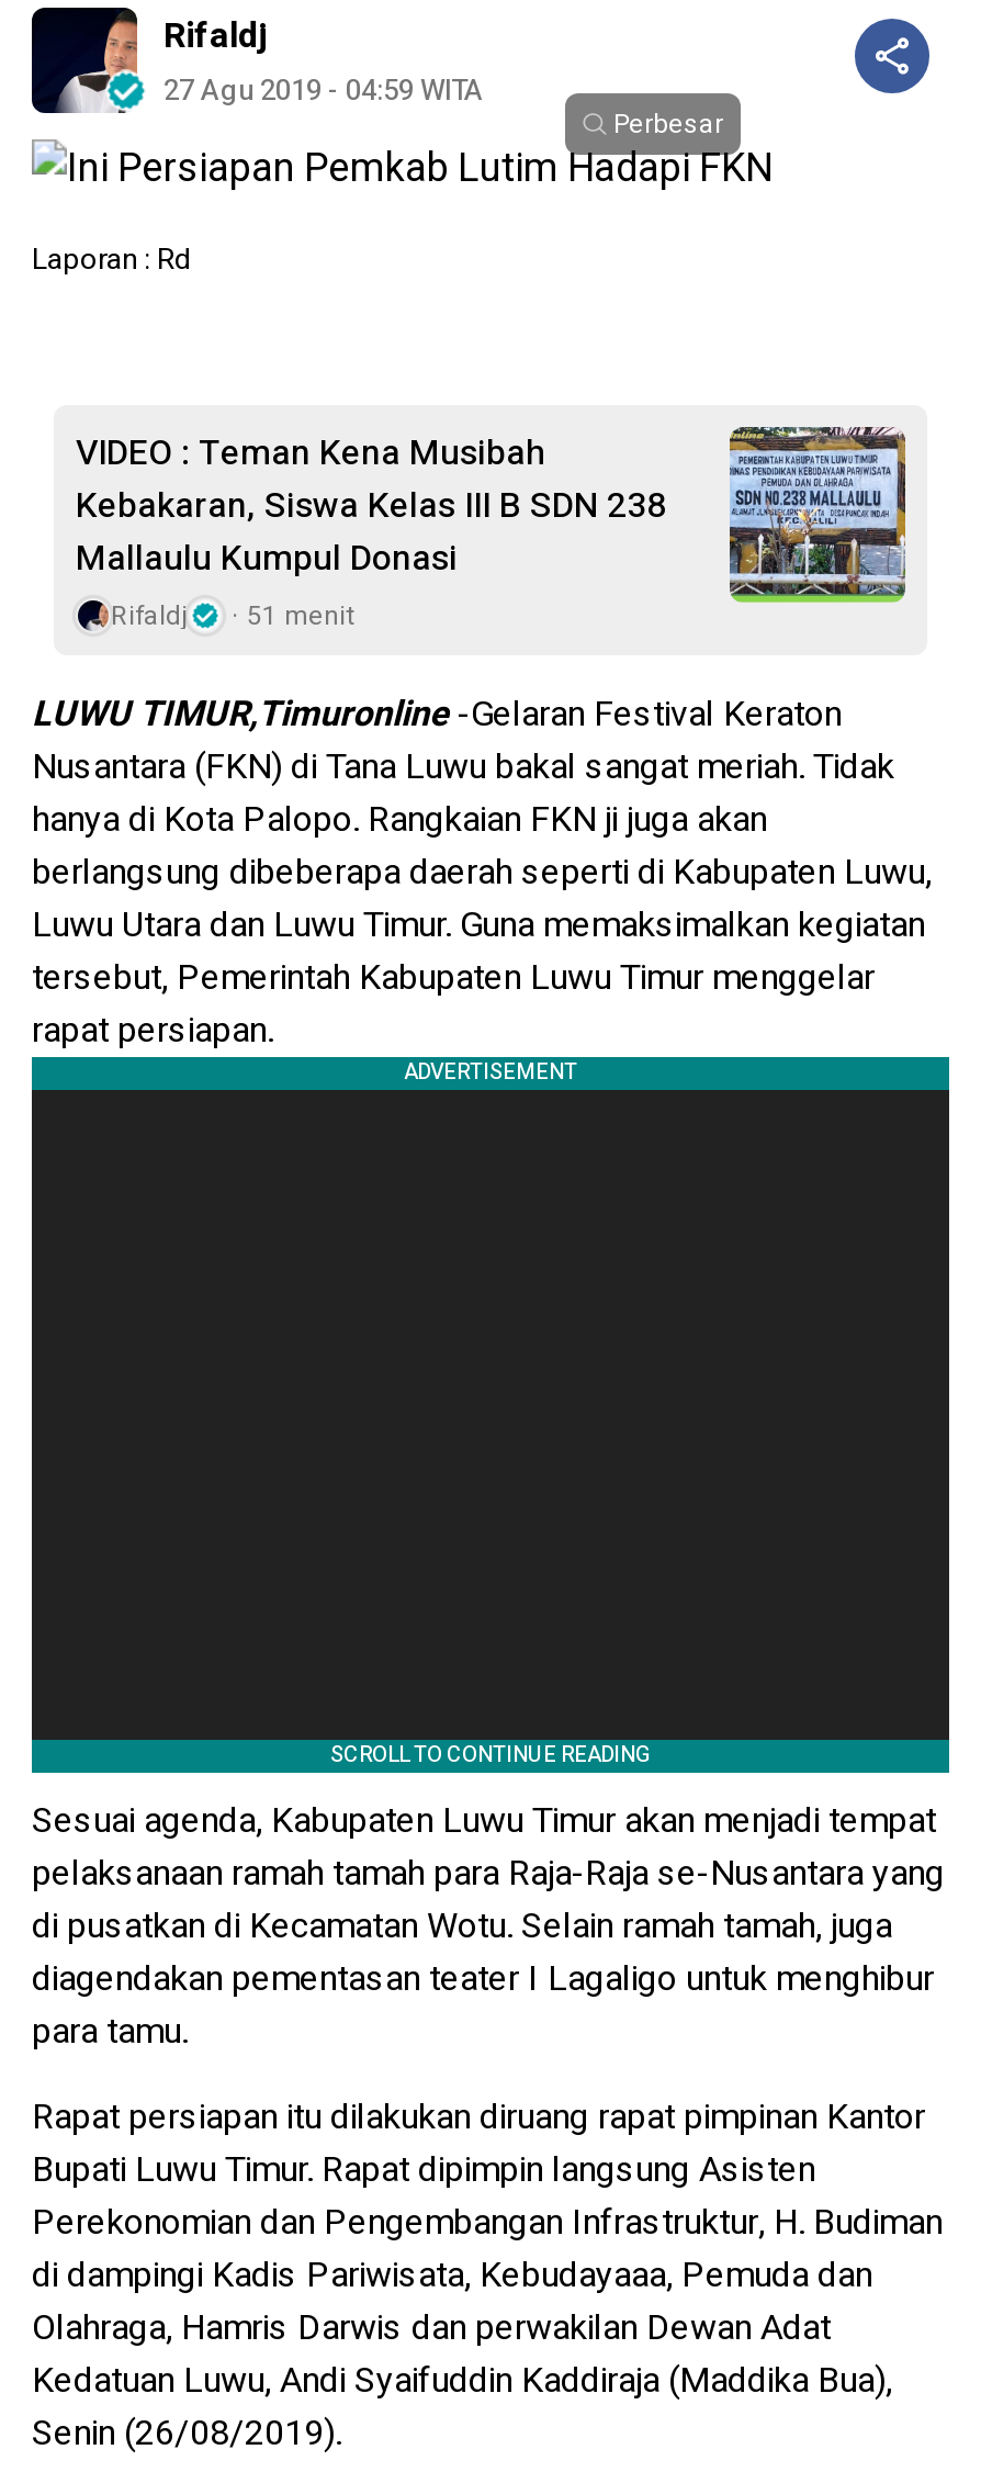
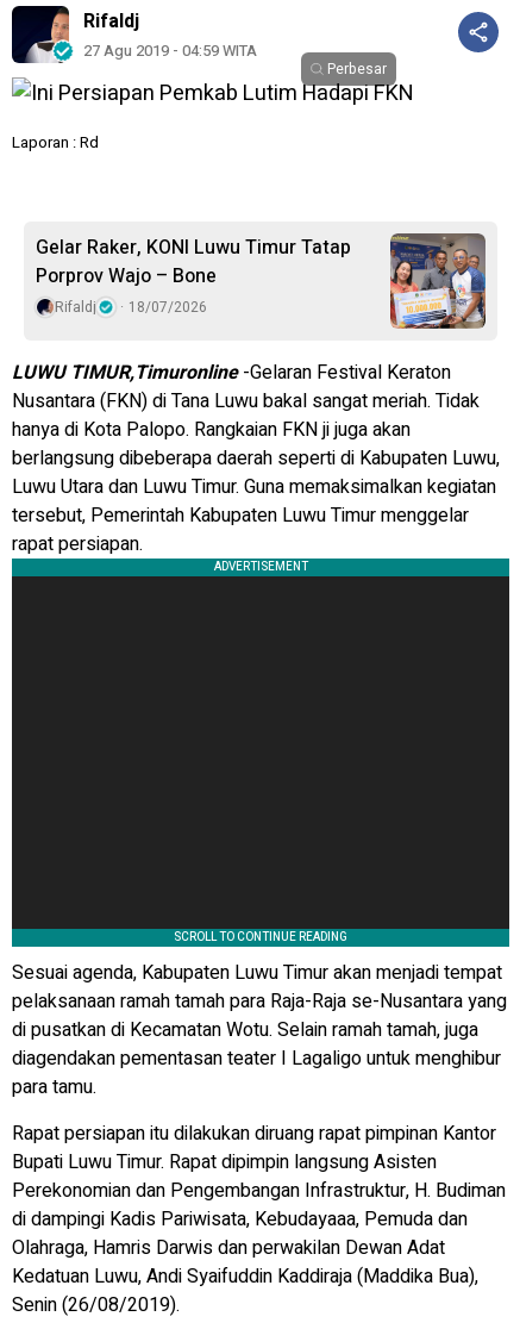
[76,427,905,633] [image] | VIDEO : Teman Kena Musibah | Kebakaran, Siswa Kelas III B SDN 238 | Mallaulu Kumpul Donasi -> [36,233,487,330] [image] | Gelar Raker, KONI Luwu Timur Tatap | Porprov Wajo – Bone
[111,596,354,635] Rifaldj 51 menit -> [55,296,207,318] Rifaldj 18/07/2026

